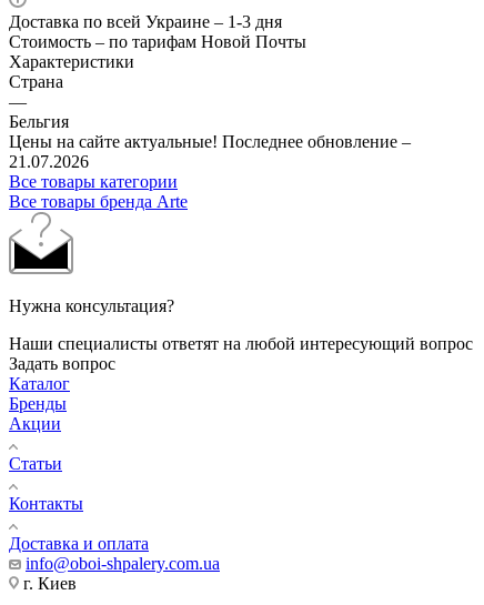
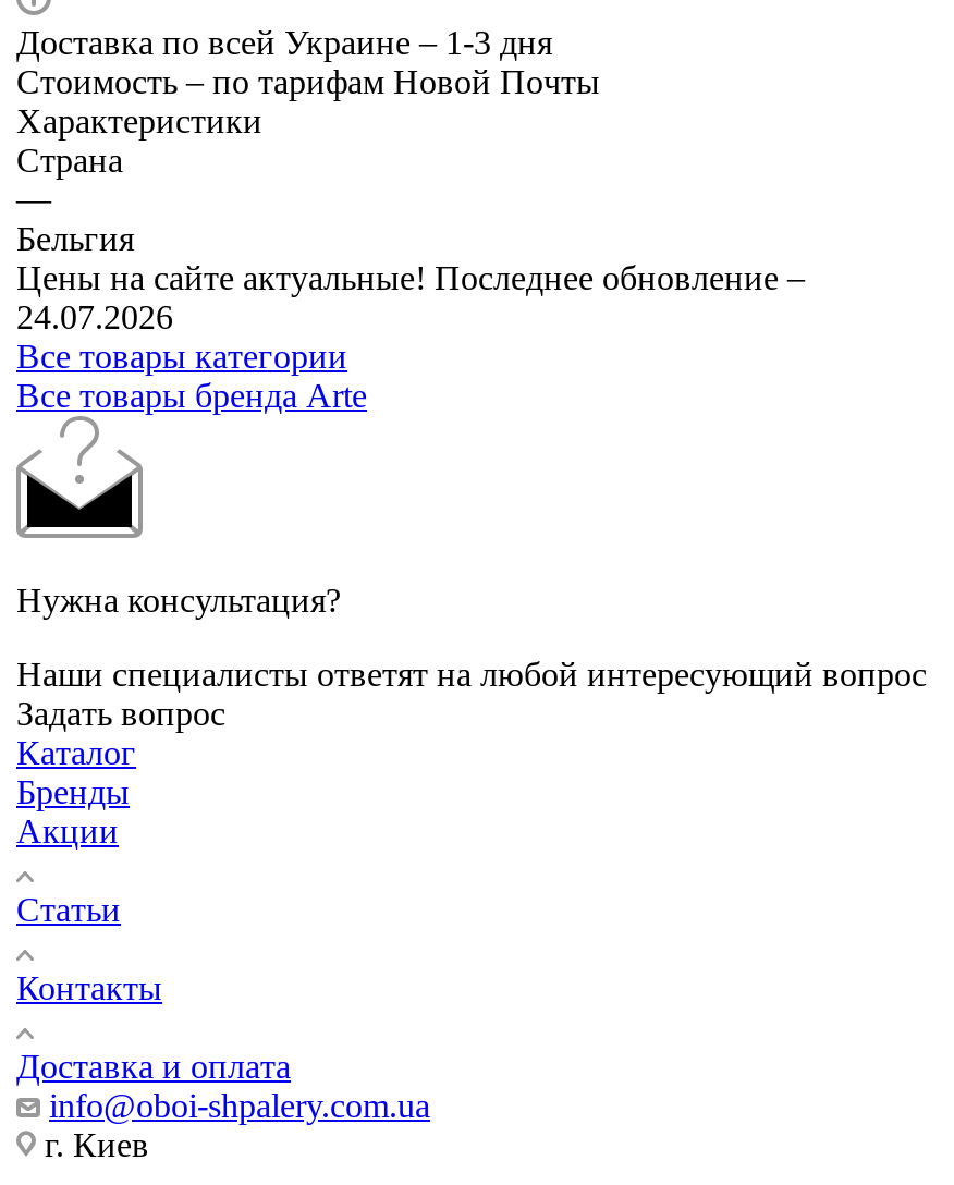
[9,152,89,171] 21.07.2026 -> [16,298,173,335] 24.07.2026

